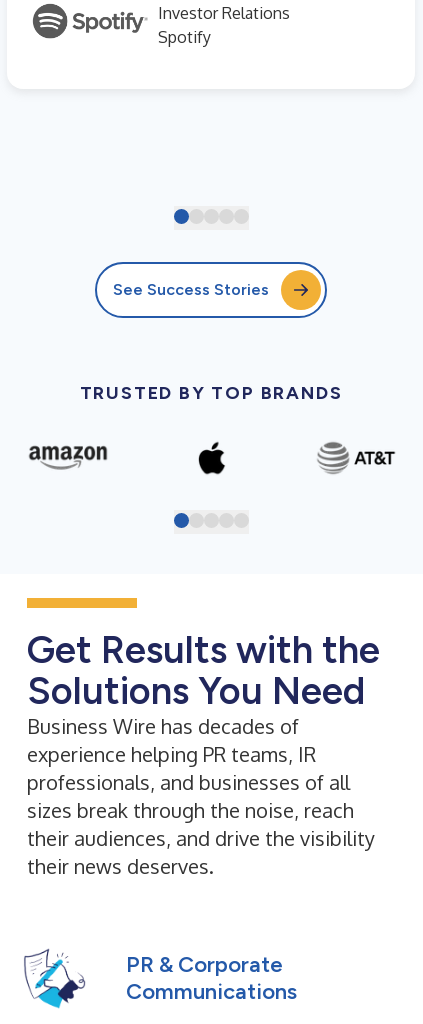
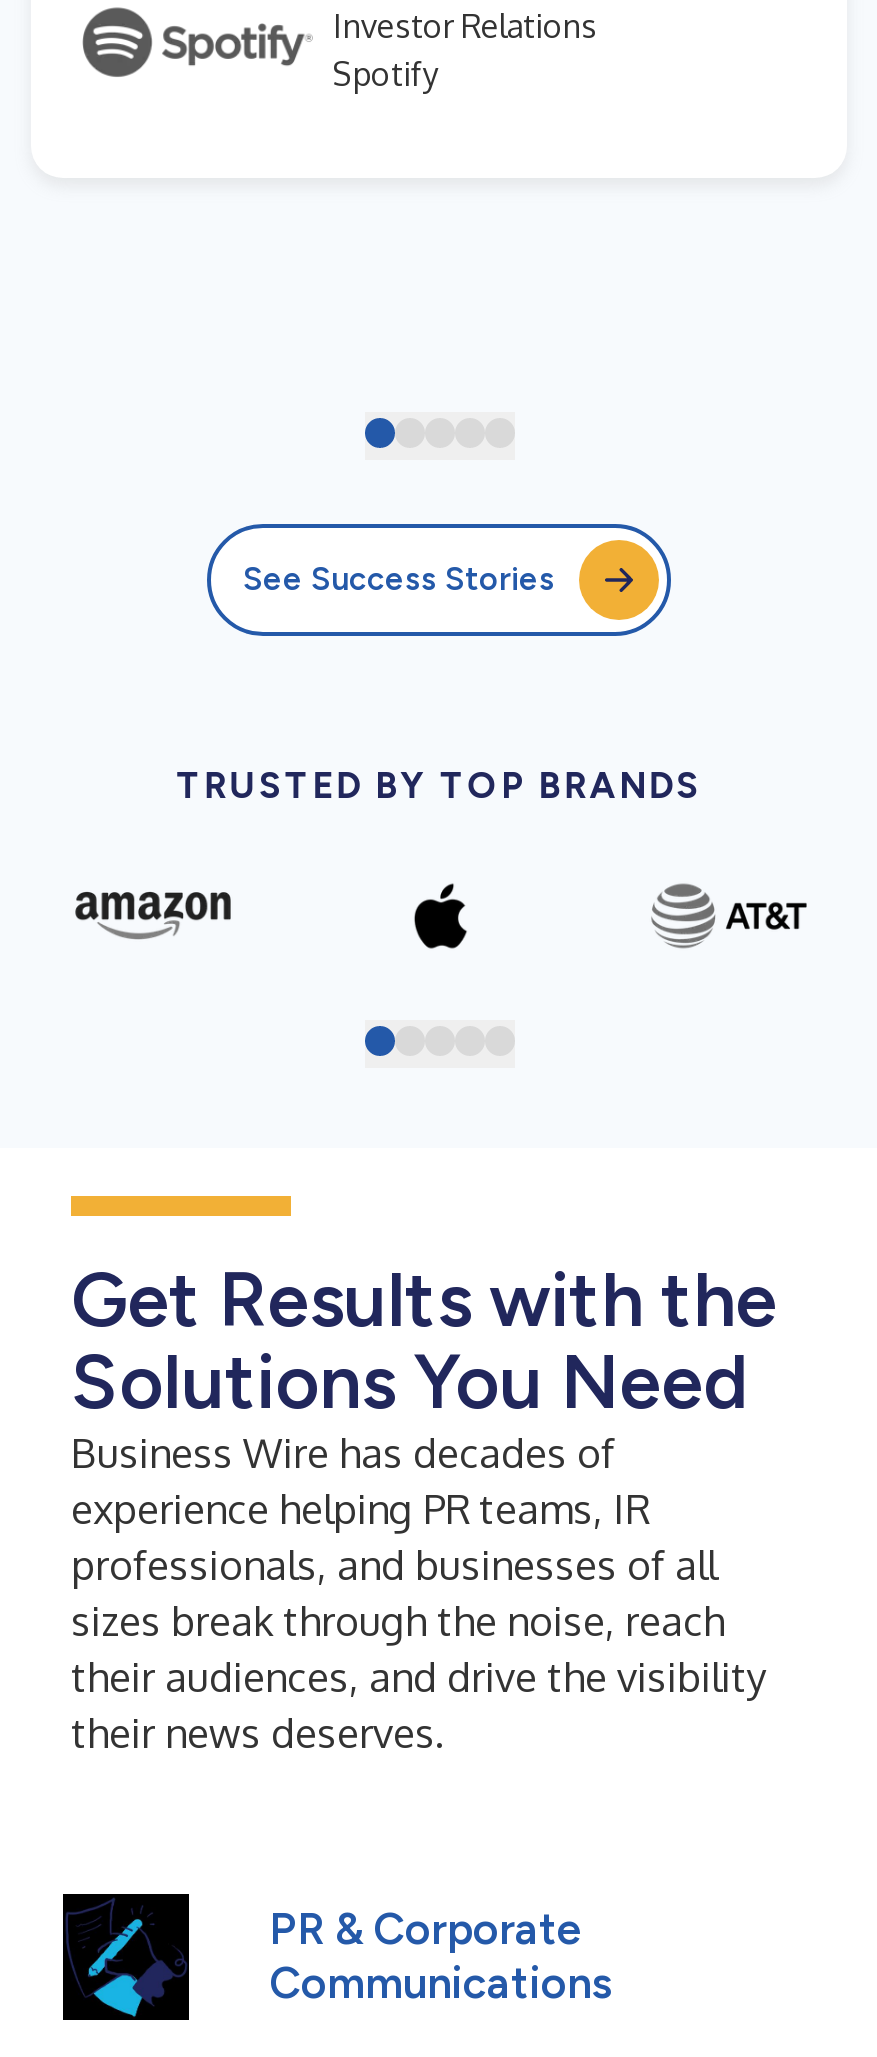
[23,947,86,1010] [image] -> [61,1892,191,2022] [image]

